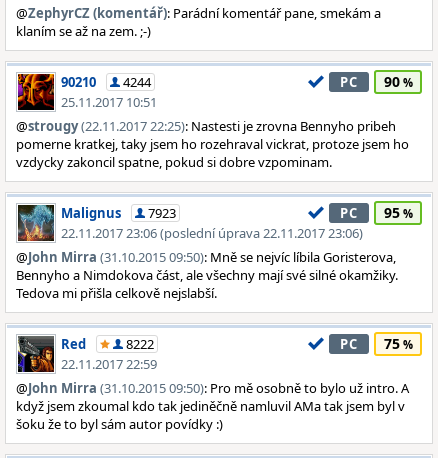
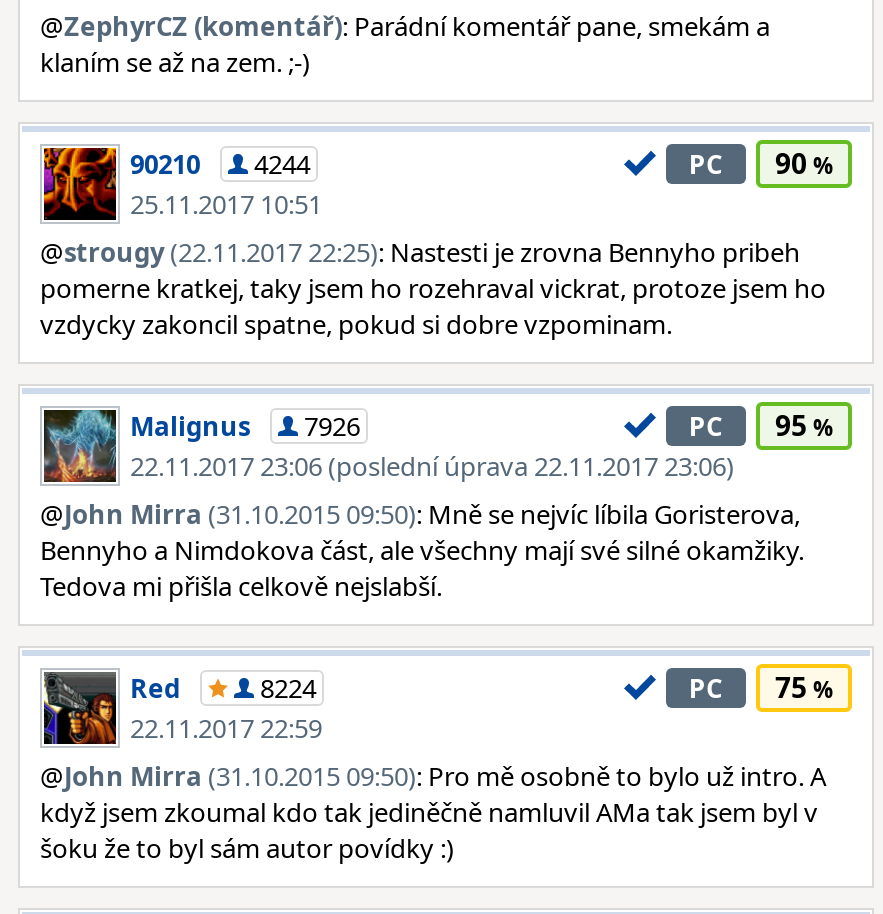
[61,204,176,222] Malignus 7923 -> [130,408,360,444] Malignus 7926
[126,335,154,353] 8222 -> [260,670,316,706] 8224

